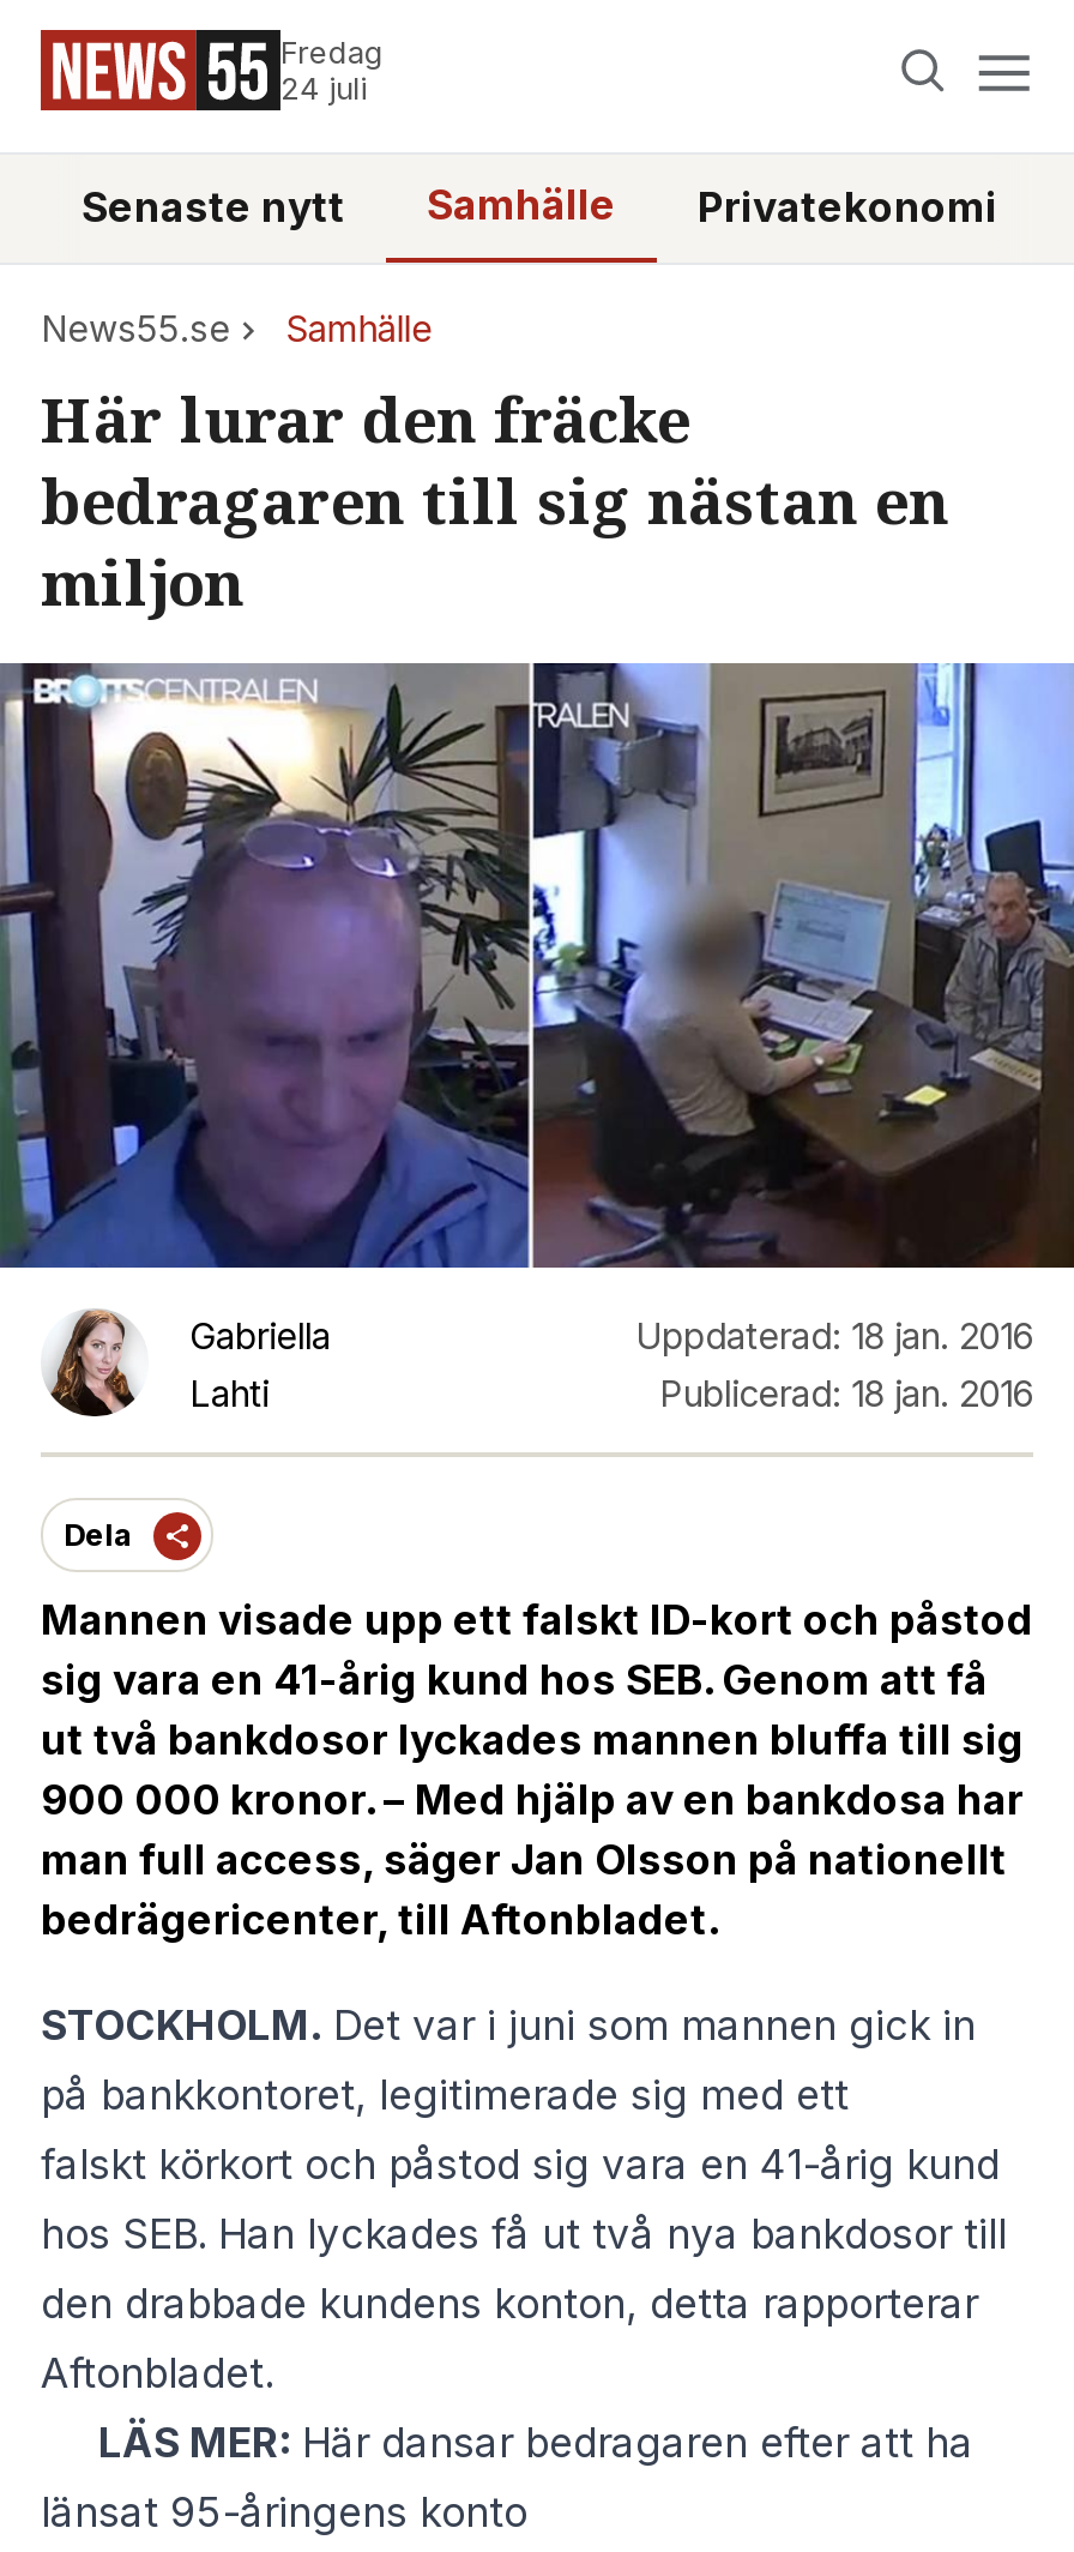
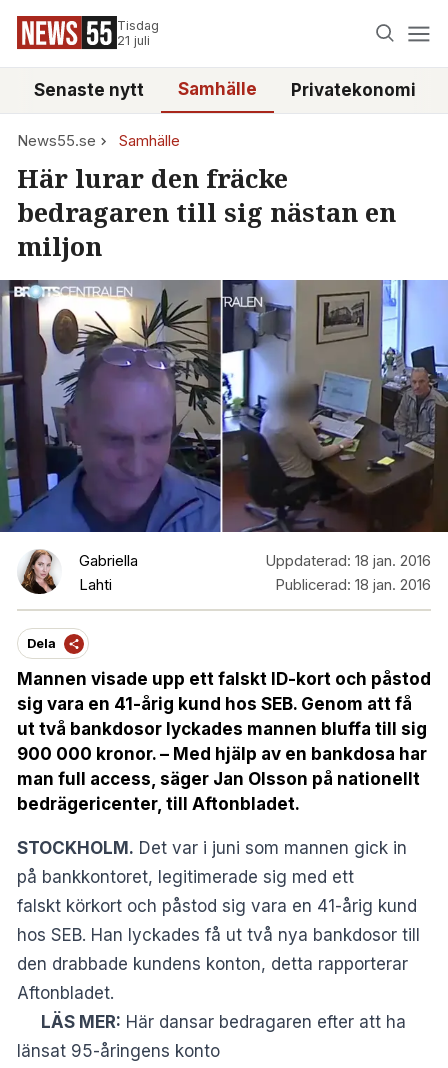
[280,35,384,107] Fredag | 24 juli -> [117,18,159,48] Tisdag | 21 juli

